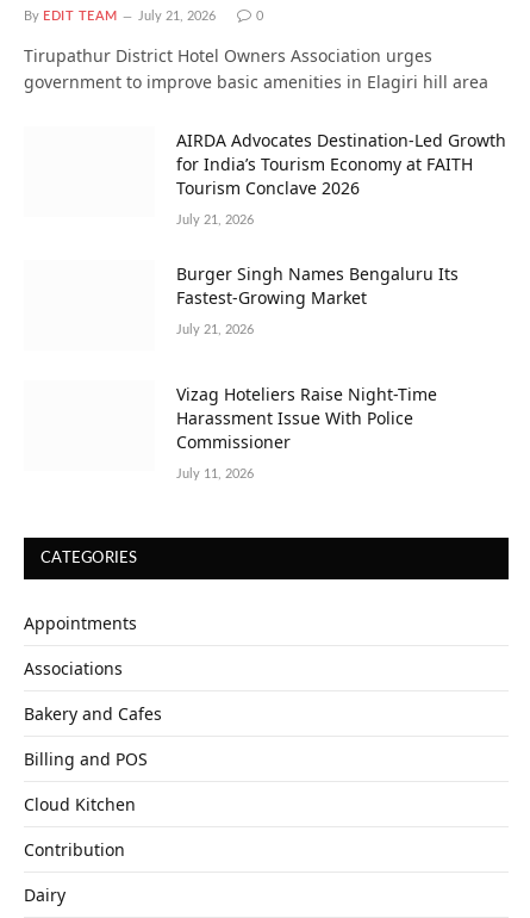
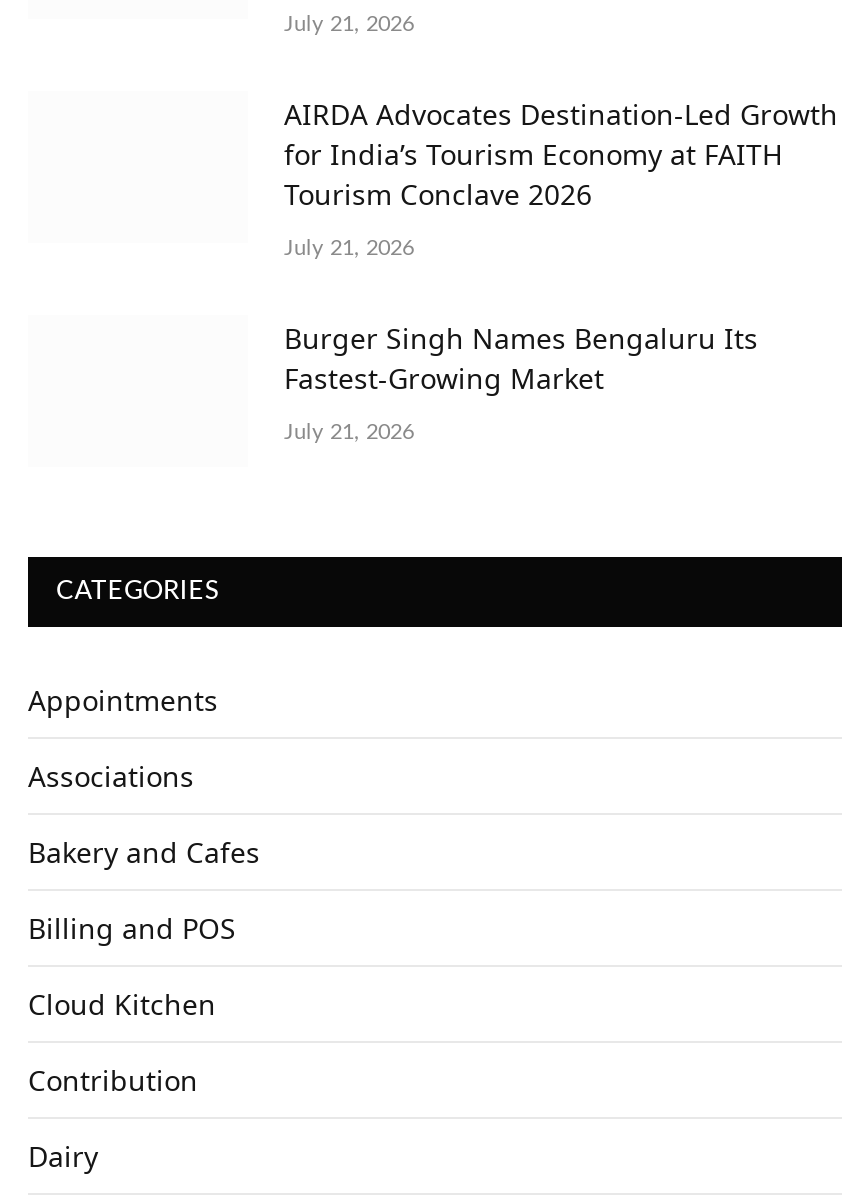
[24,9,118,23] By EDIT TEAM -> none
[24,9,488,93] 0 | Tirupathur District Hotel Owners Association urges | government to improve basic amenities in Elagiri hill area -> none
[176,383,437,480] Vizag Hoteliers Raise Night-Time | Harassment Issue With Police | Commissioner | July 11, 2026 -> none

